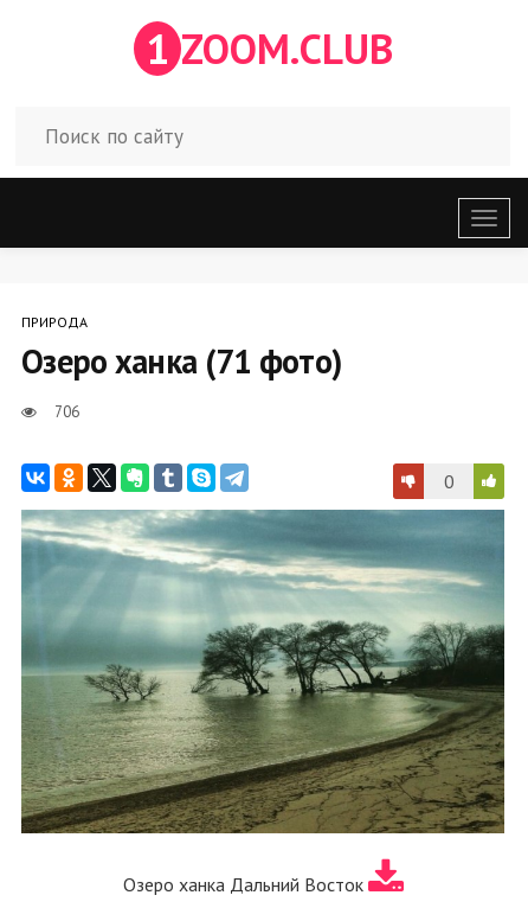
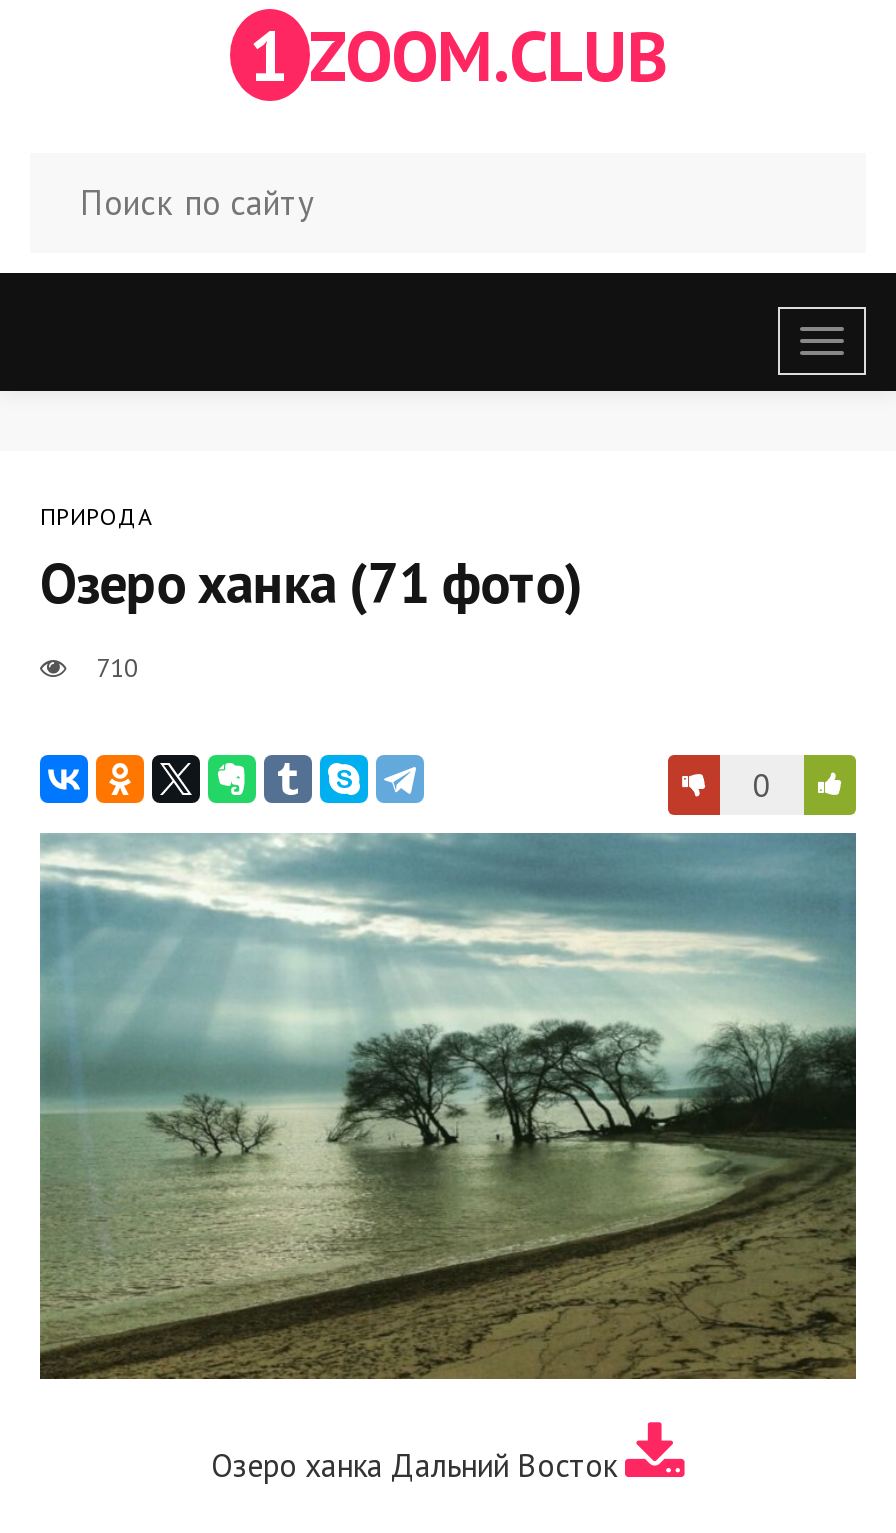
[51,402,79,422] 706 -> [90,651,138,685] 710

